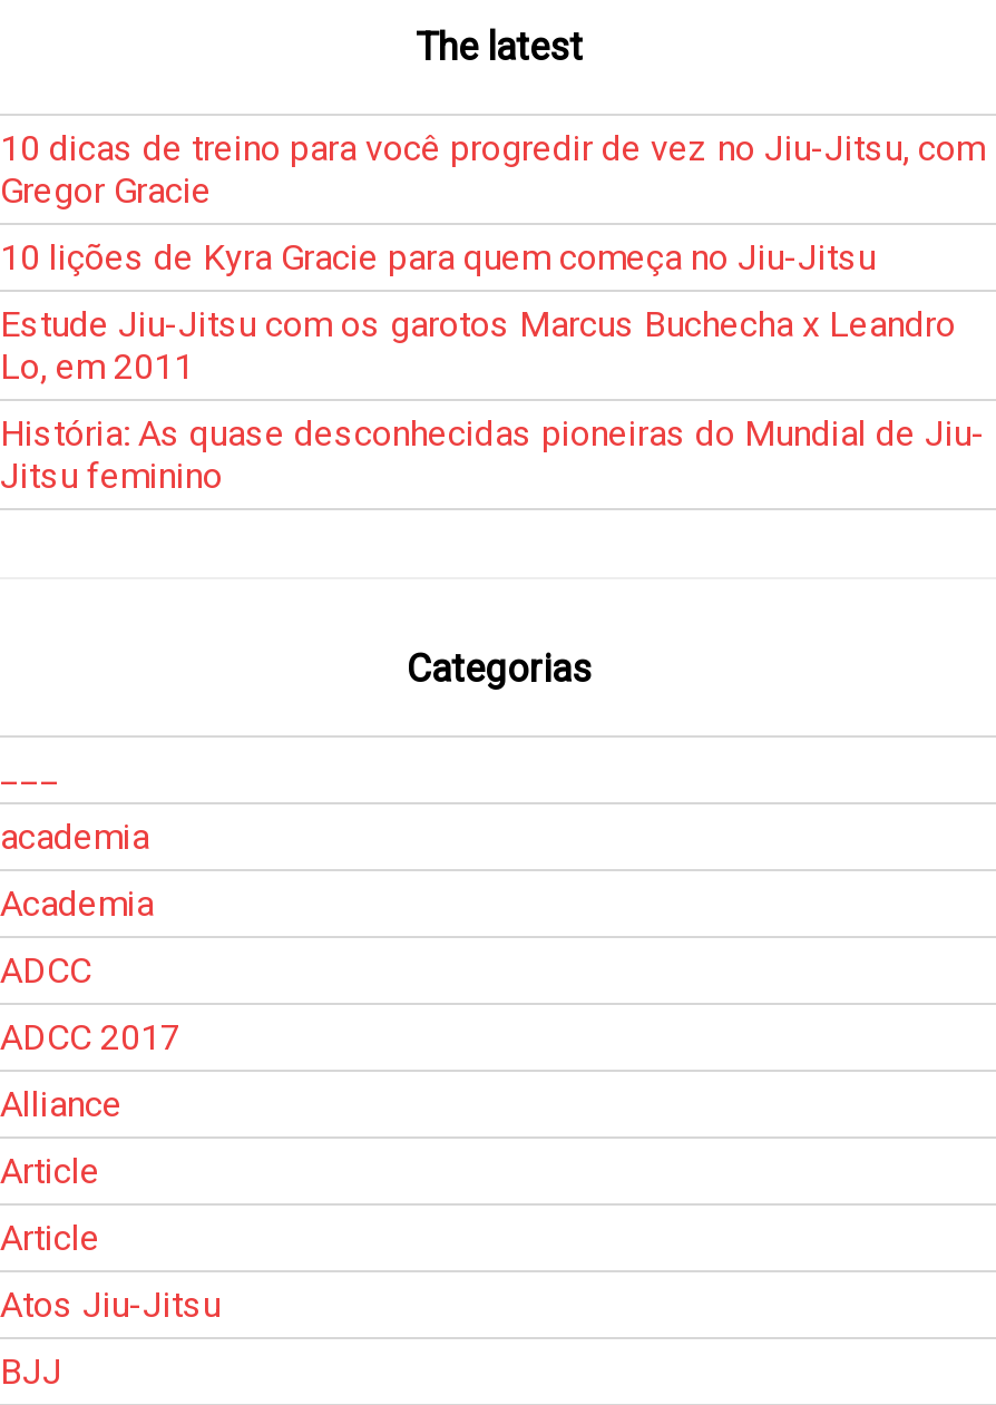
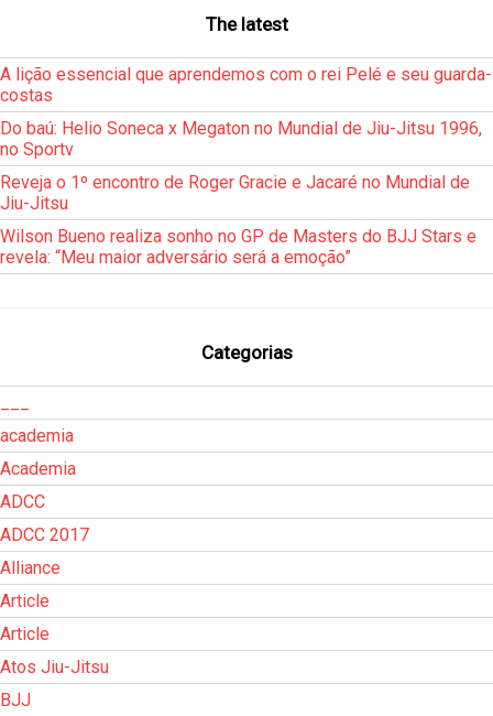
[0,127,985,212] 10 dicas de treino para você progredir de vez no Jiu-Jitsu, com | Gregor Gracie -> [0,63,492,105] A lição essencial que aprendemos com o rei Pelé e seu guarda- | costas
[0,236,876,279] 10 lições de Kyra Gracie para quem começa no Jiu-Jitsu -> [0,117,482,159] Do baú: Helio Soneca x Megaton no Mundial de Jiu-Jitsu 1996, | no Sportv
[0,303,956,388] Estude Jiu-Jitsu com os garotos Marcus Buchecha x Leandro | Lo, em 2011 -> [0,171,470,213] Reveja o 1º encontro de Roger Gracie e Jacaré no Mundial de | Jiu-Jitsu
[0,412,985,497] História: As quase desconhecidas pioneiras do Mundial de Jiu- | Jitsu feminino -> [0,225,476,267] Wilson Bueno realiza sonho no GP de Masters do BJJ Stars e | revela: “Meu maior adversário será a emoção”

